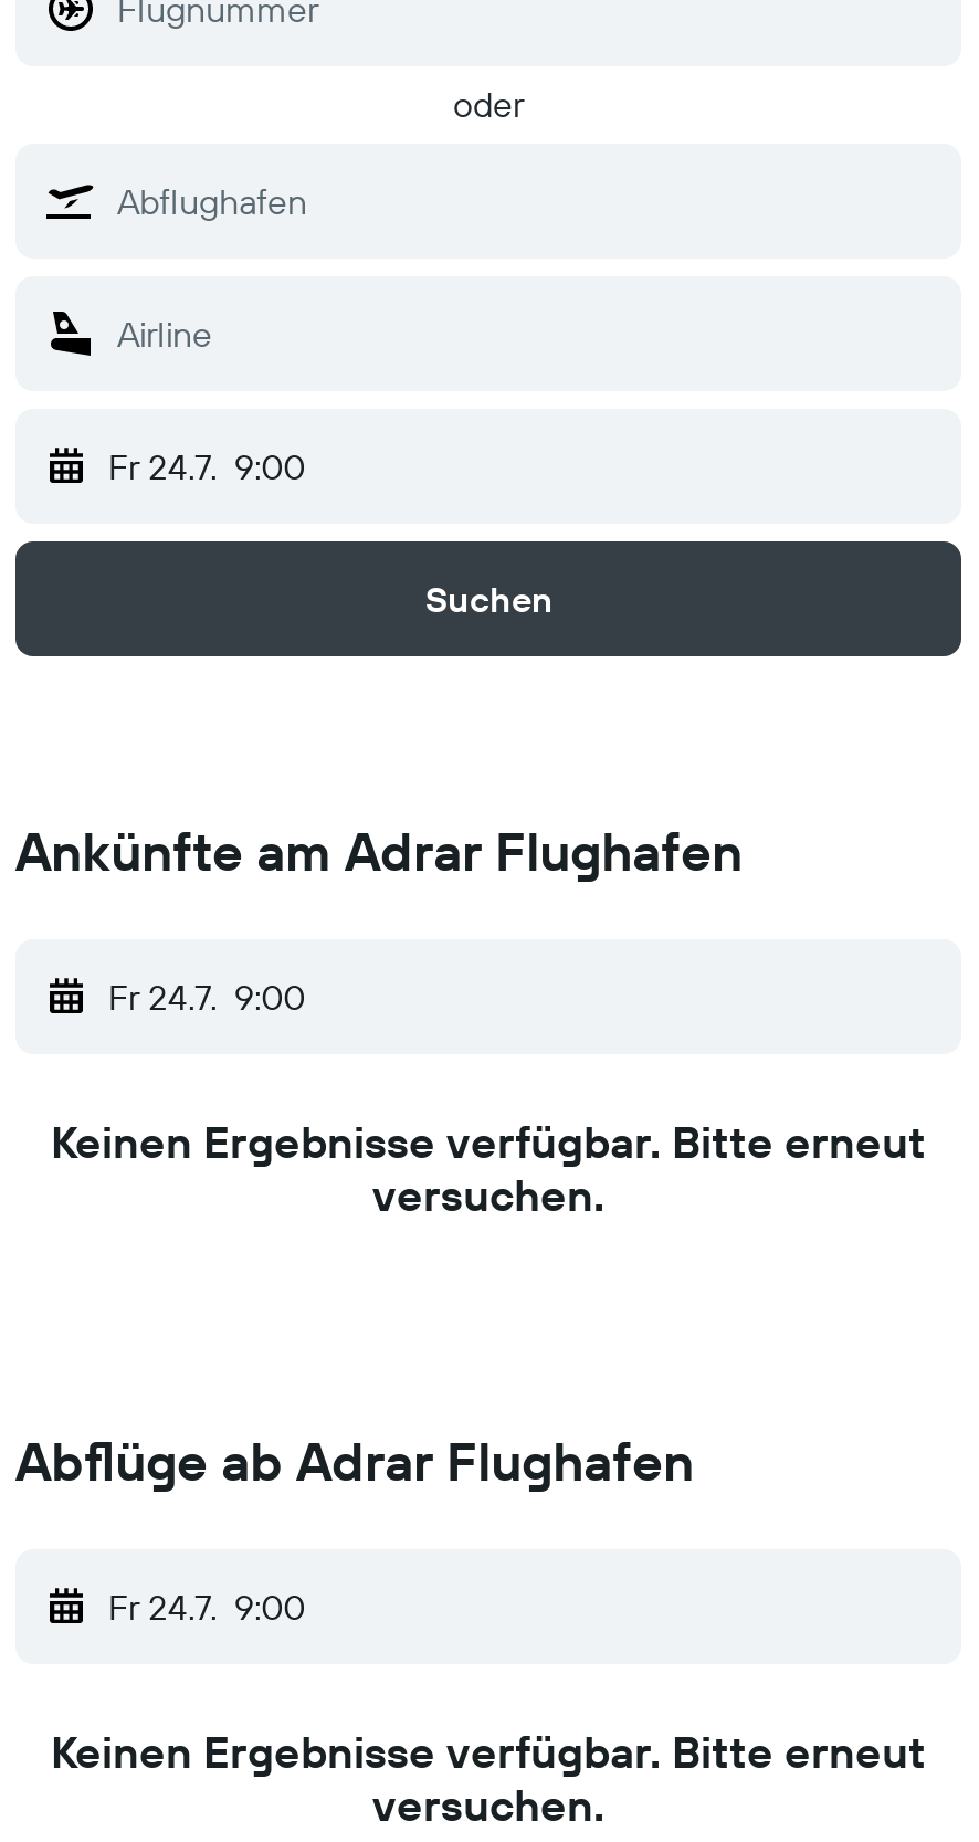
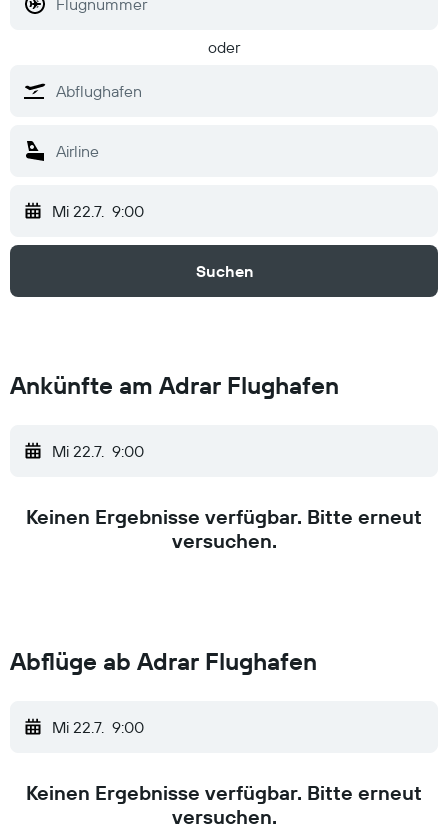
[108,444,305,488] Fr 24.7. 9:00 -> [52,201,144,221] Mi 22.7. 9:00
[108,975,305,1019] Fr 24.7. 9:00 -> [52,441,144,461] Mi 22.7. 9:00
[108,1585,305,1629] Fr 24.7. 9:00 -> [52,717,144,737] Mi 22.7. 9:00

